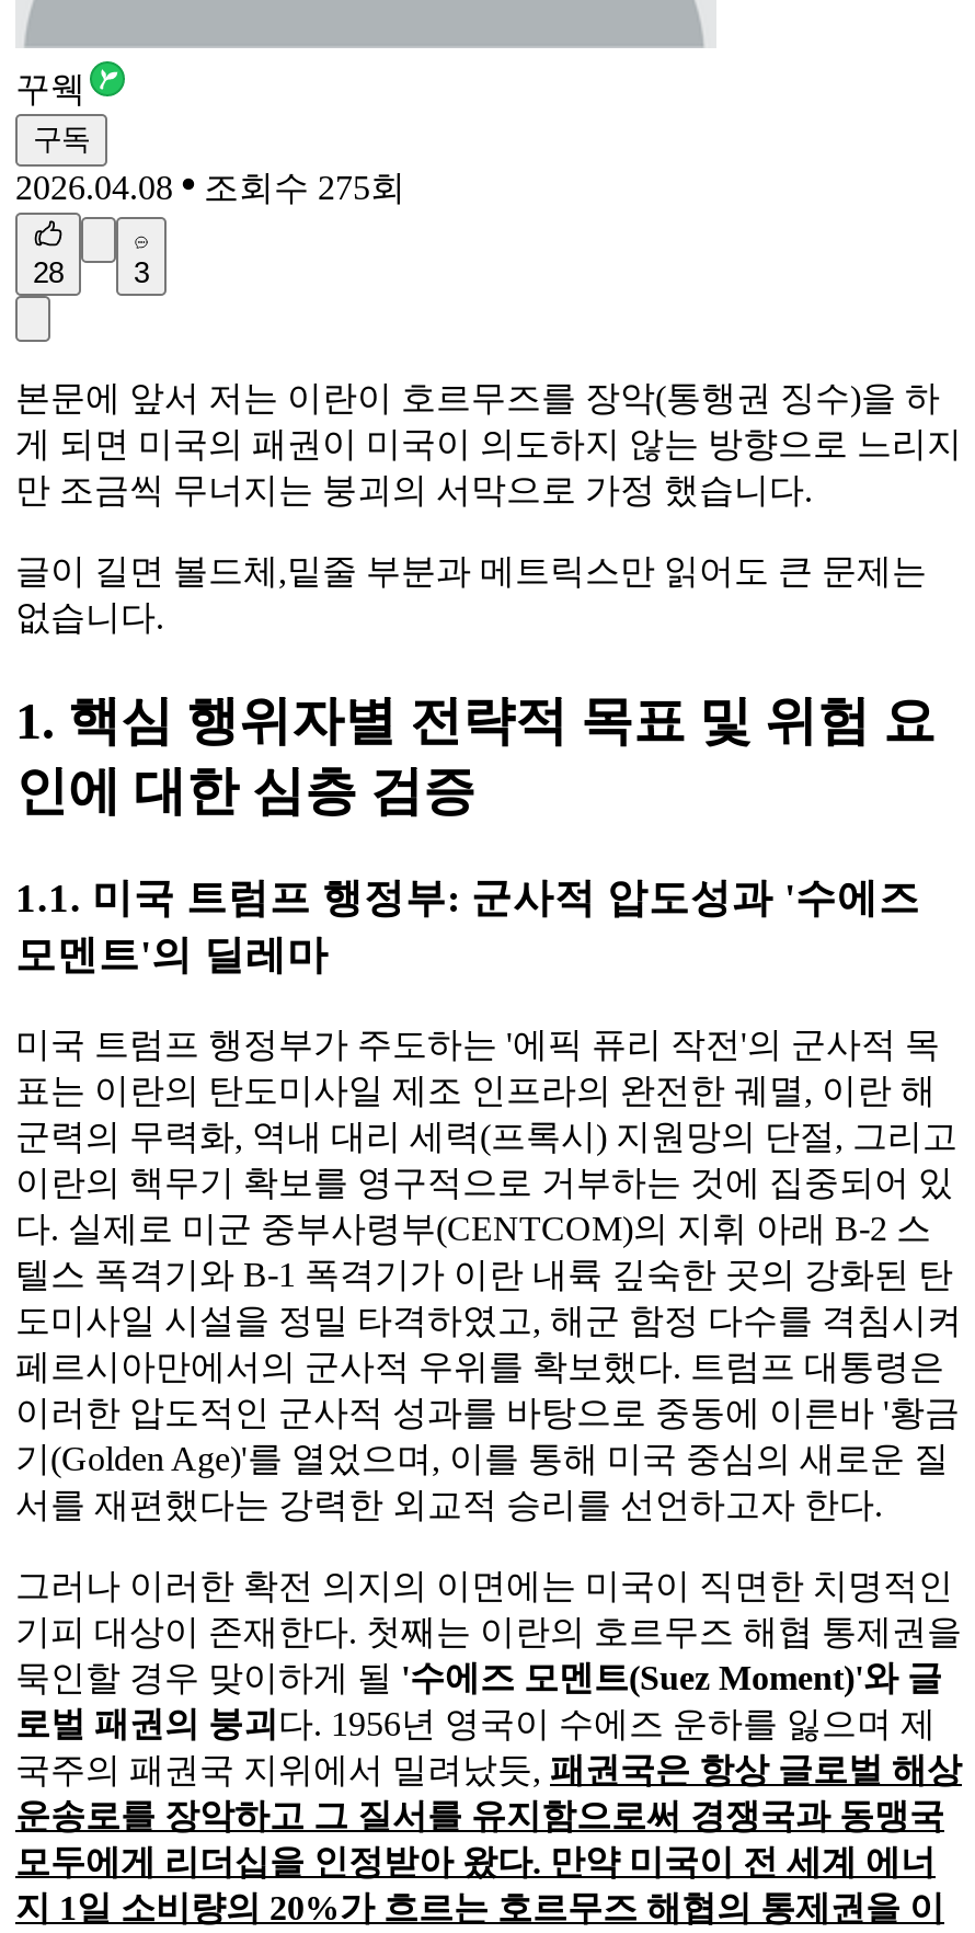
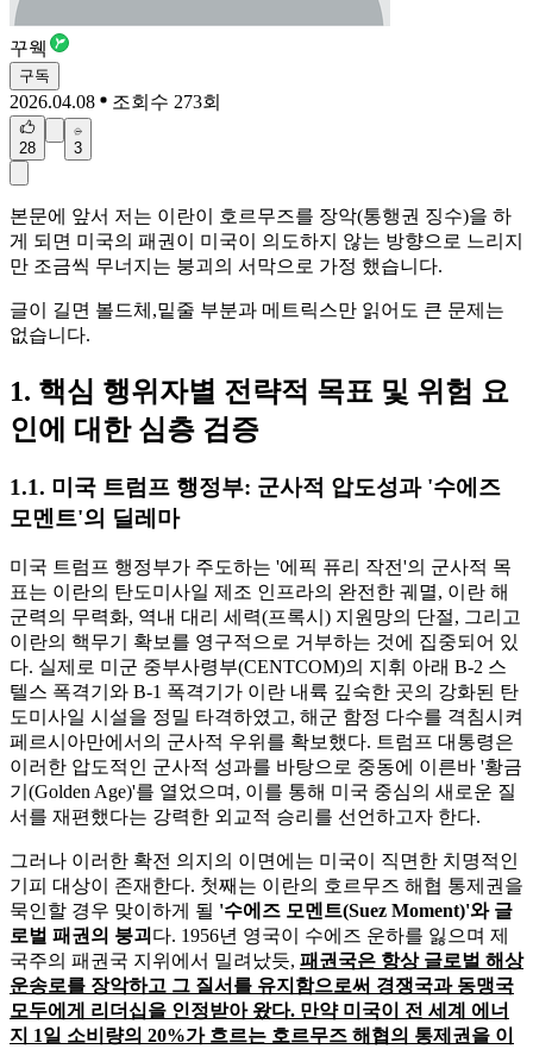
[15,169,405,206] 2026.04.08 조회수 275회 -> [10,91,221,112] 2026.04.08 조회수 273회

